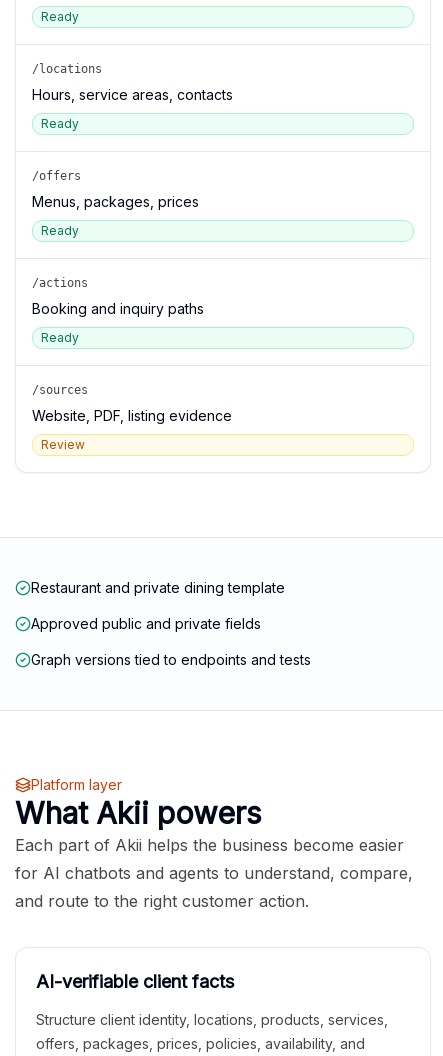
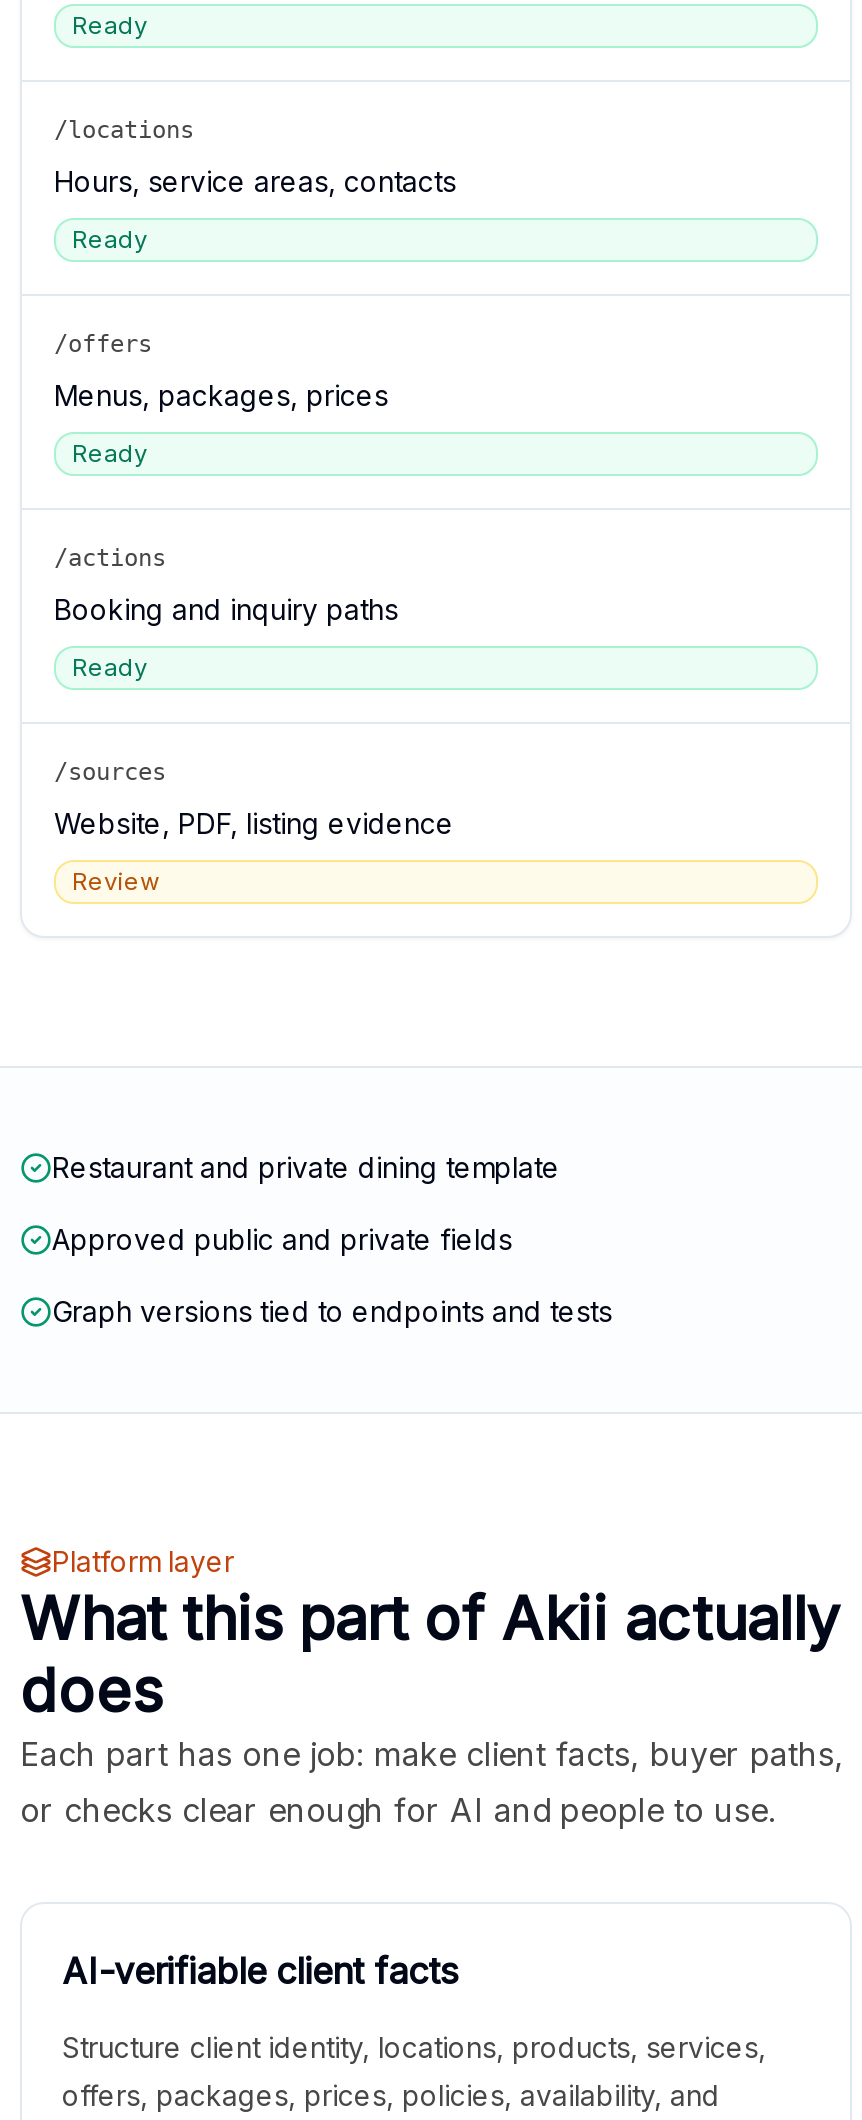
[15,795,413,911] What Akii powers | Each part of Akii helps the business become easier | for AI chatbots and agents to understand, compare, | and route to the right customer action. -> [20,1582,844,1830] What this part of Akii actually | does | Each part has one job: make client facts, buyer paths, | or checks clear enough for AI and people to use.

